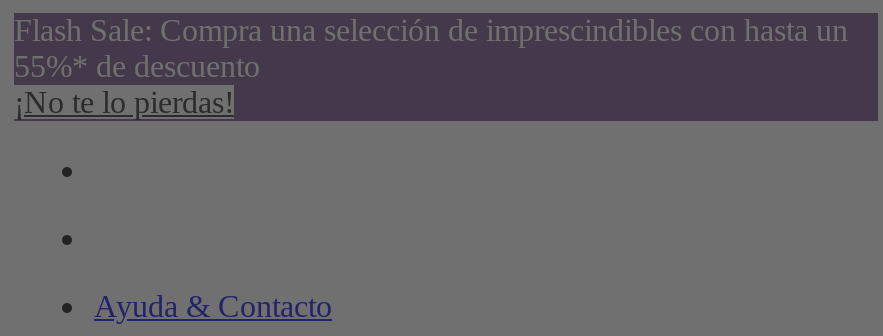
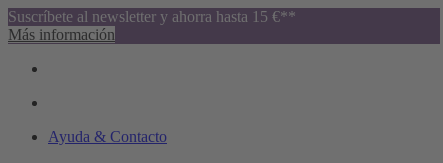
[14,13,848,119] Flash Sale: Compra una selección de imprescindibles con hasta un | 55%* de descuento | ¡No te lo pierdas! -> [8,8,296,43] Suscríbete al newsletter y ahorra hasta 15 €** | Más información

